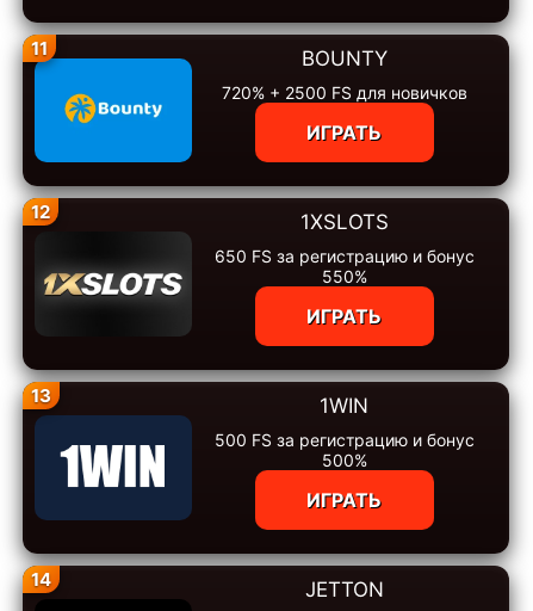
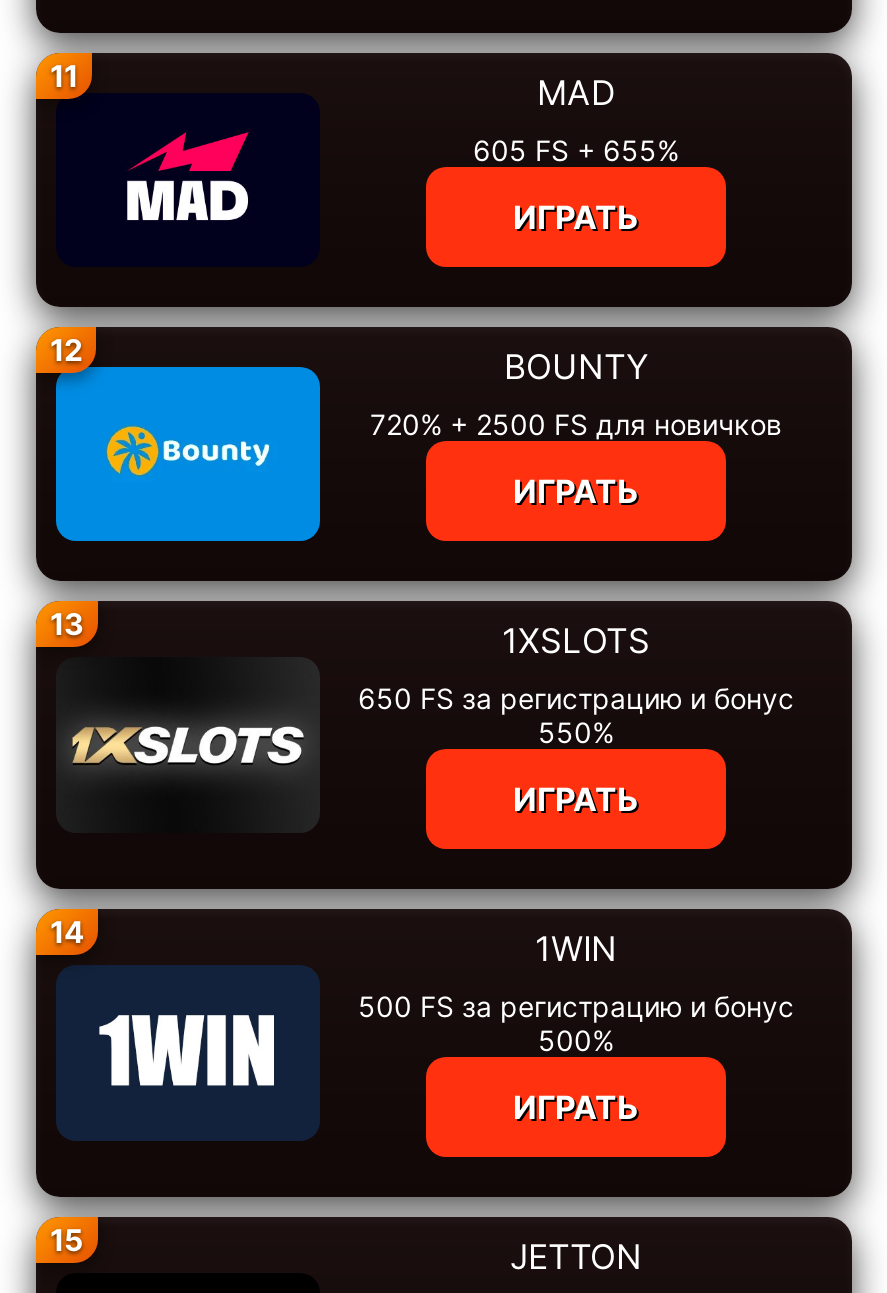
none -> [50,73,679,369] [image] | MAD | 605 FS + 655% | ИГРАТЬ | 12
[31,200,50,223] 12 -> [50,605,84,643] 13
[31,384,51,407] 13 -> [50,913,84,951] 14
[31,568,51,591] 14 -> [50,1221,84,1259] 15

